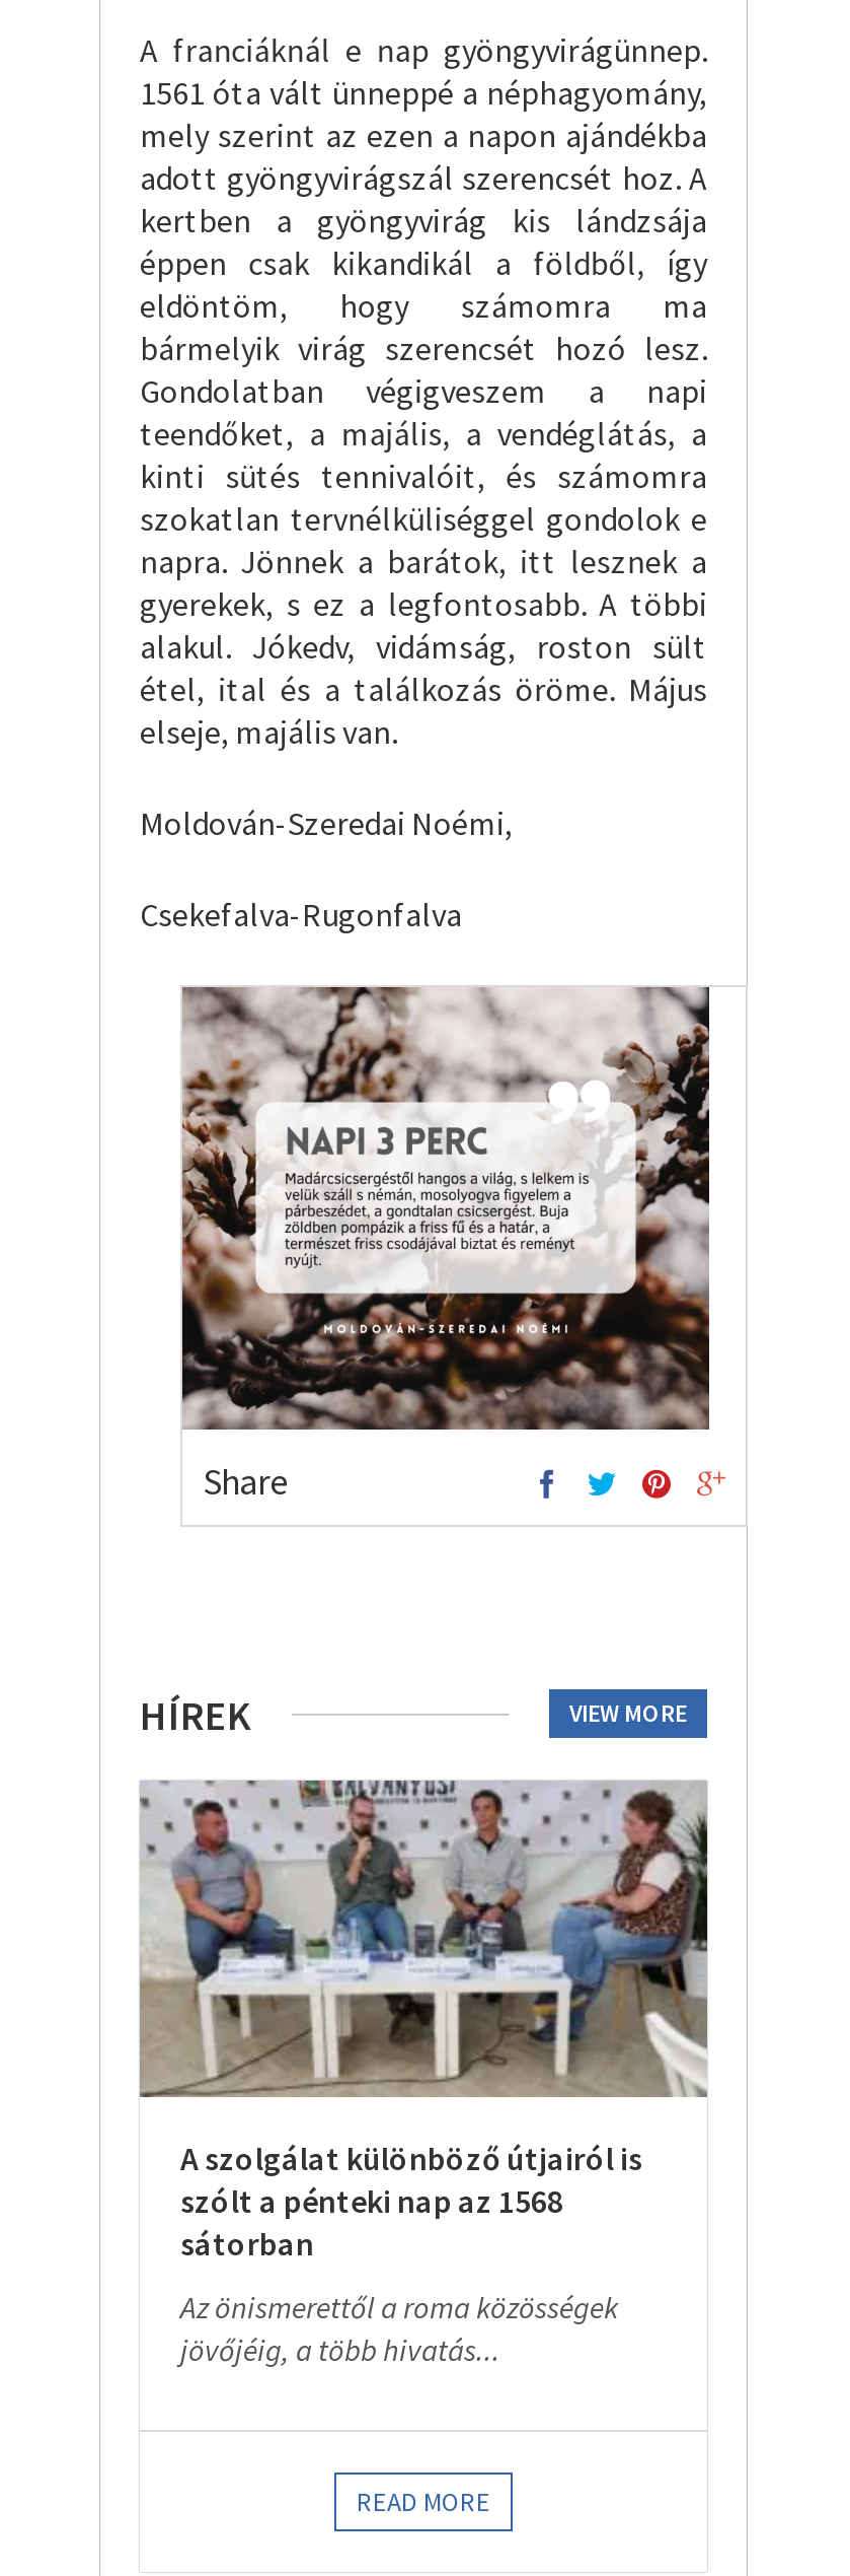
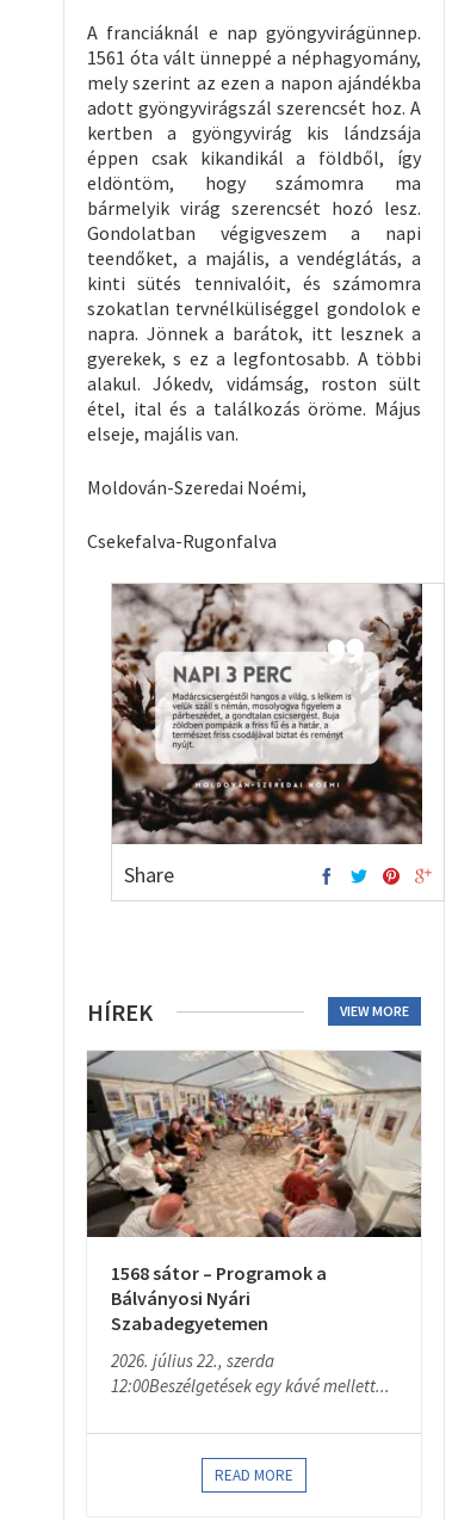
[140,1781,709,2264] [image] | A szolgálat különböző útjairól is | szólt a pénteki nap az 1568 | sátorban -> [86,1051,422,1335] [image] | 1568 sátor – Programok a | Bálványosi Nyári | Szabadegyetemen
[180,2288,618,2369] Az önismerettől a roma közösségek | jövőjéig, a több hivatás... -> [111,1349,390,1397] 2026. július 22., szerda | 12:00Beszélgetések egy kávé mellett...

